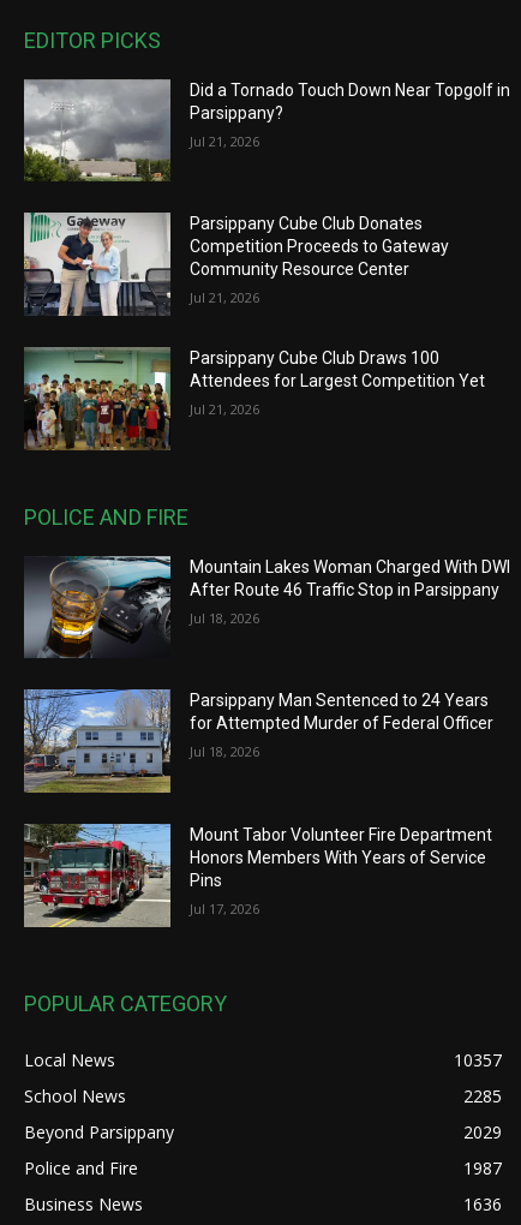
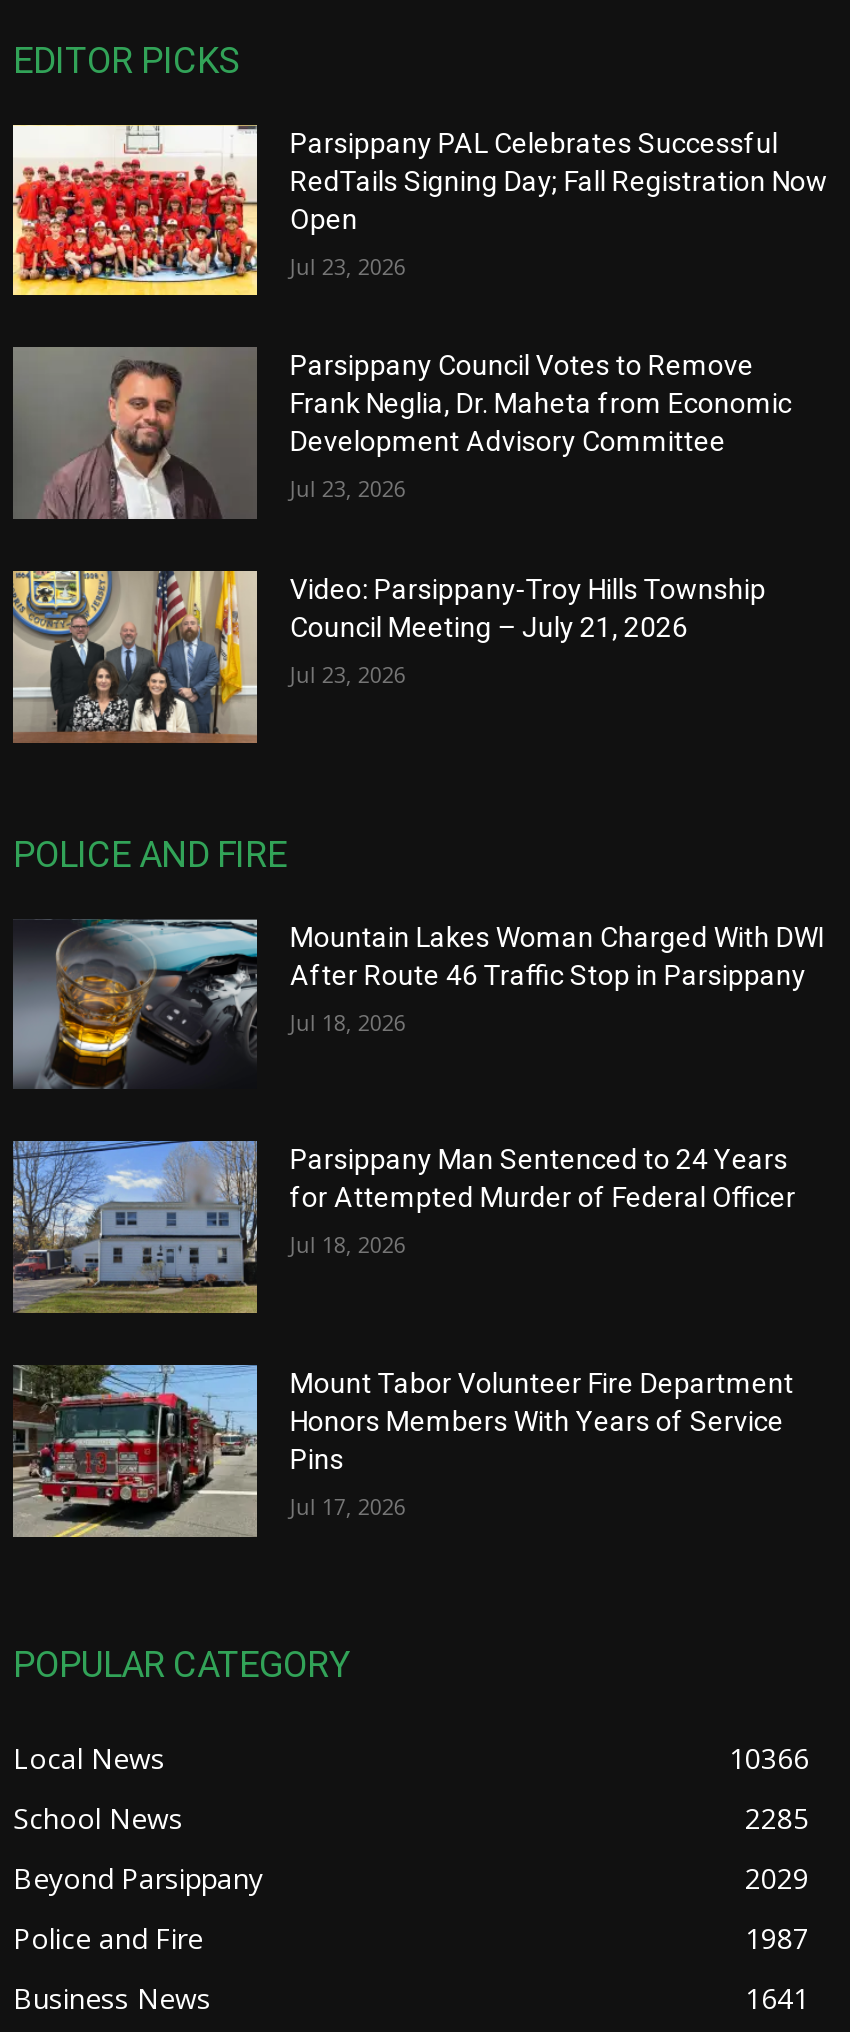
[23,78,511,181] [image] | Did a Tornado Touch Down Near Topgolf in | Parsippany? -> [11,123,828,297] [image] | Parsippany PAL Celebrates Successful | RedTails Signing Day; Fall Registration Now | Open
[190,132,260,150] Jul 21, 2026 -> [290,250,406,280] Jul 23, 2026
[24,213,449,316] [image] | Parsippany Cube Club Donates | Competition Proceeds to Gateway | Community Resource Center -> [13,347,792,521] [image] | Parsippany Council Votes to Remove | Frank Neglia, Dr. Maheta from Economic | Development Advisory Committee
[190,289,260,307] Jul 21, 2026 -> [290,474,406,504] Jul 23, 2026
[24,346,485,450] [image] | Parsippany Cube Club Draws 100 | Attendees for Largest Competition Yet -> [11,569,766,743] [image] | Video: Parsippany-Troy Hills Township | Council Meeting – July 21, 2026
[190,400,260,418] Jul 21, 2026 -> [290,659,406,689] Jul 23, 2026
[454,1048,502,1071] 10357 -> [729,1738,809,1776] 10366
[463,1192,502,1215] 1636 -> [745,1978,809,2016] 1641

